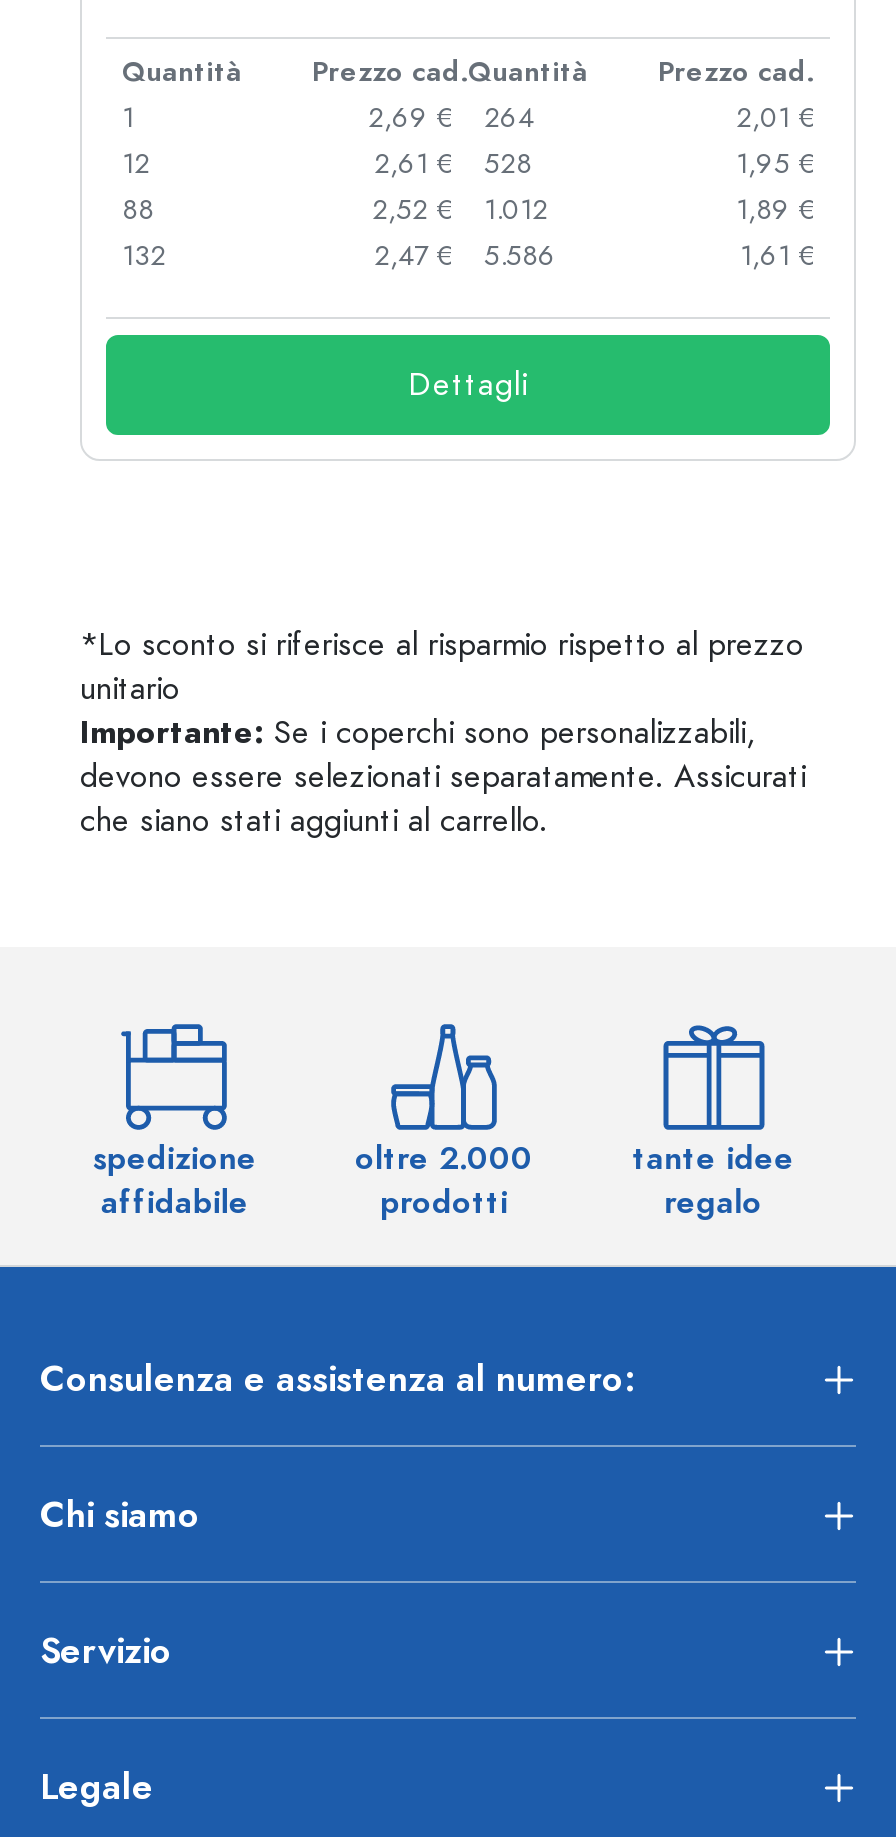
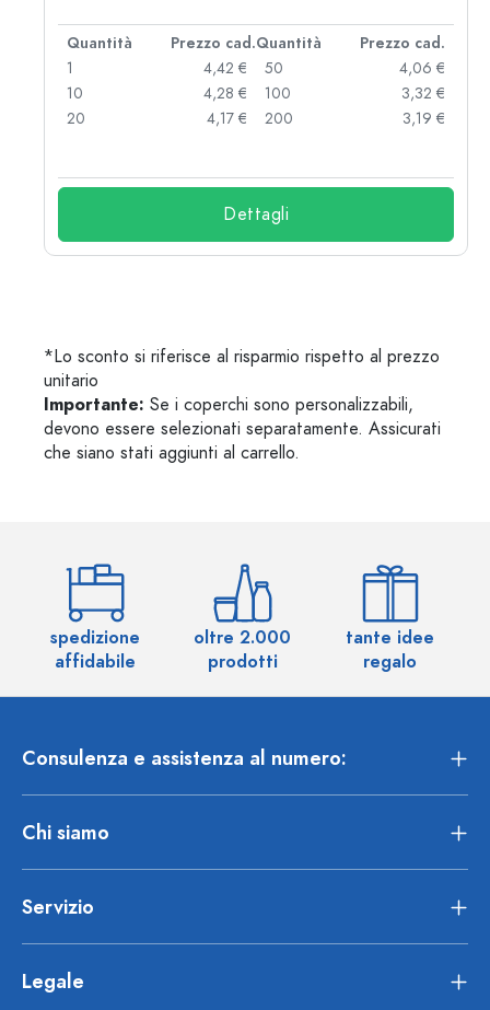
[122,99,452,275] 2,69 € | 12 | 2,61 € | 88 | 2,52 € | 132 | 2,47 € -> [67,58,247,129] 4,42 € | 10 | 4,28 € | 20 | 4,17 €
[484,99,814,275] 264 | 2,01 € | 528 | 1,95 € | 1.012 | 1,89 € | 5.586 | 1,61 € -> [265,58,445,129] 50 | 4,06 € | 100 | 3,32 € | 200 | 3,19 €

